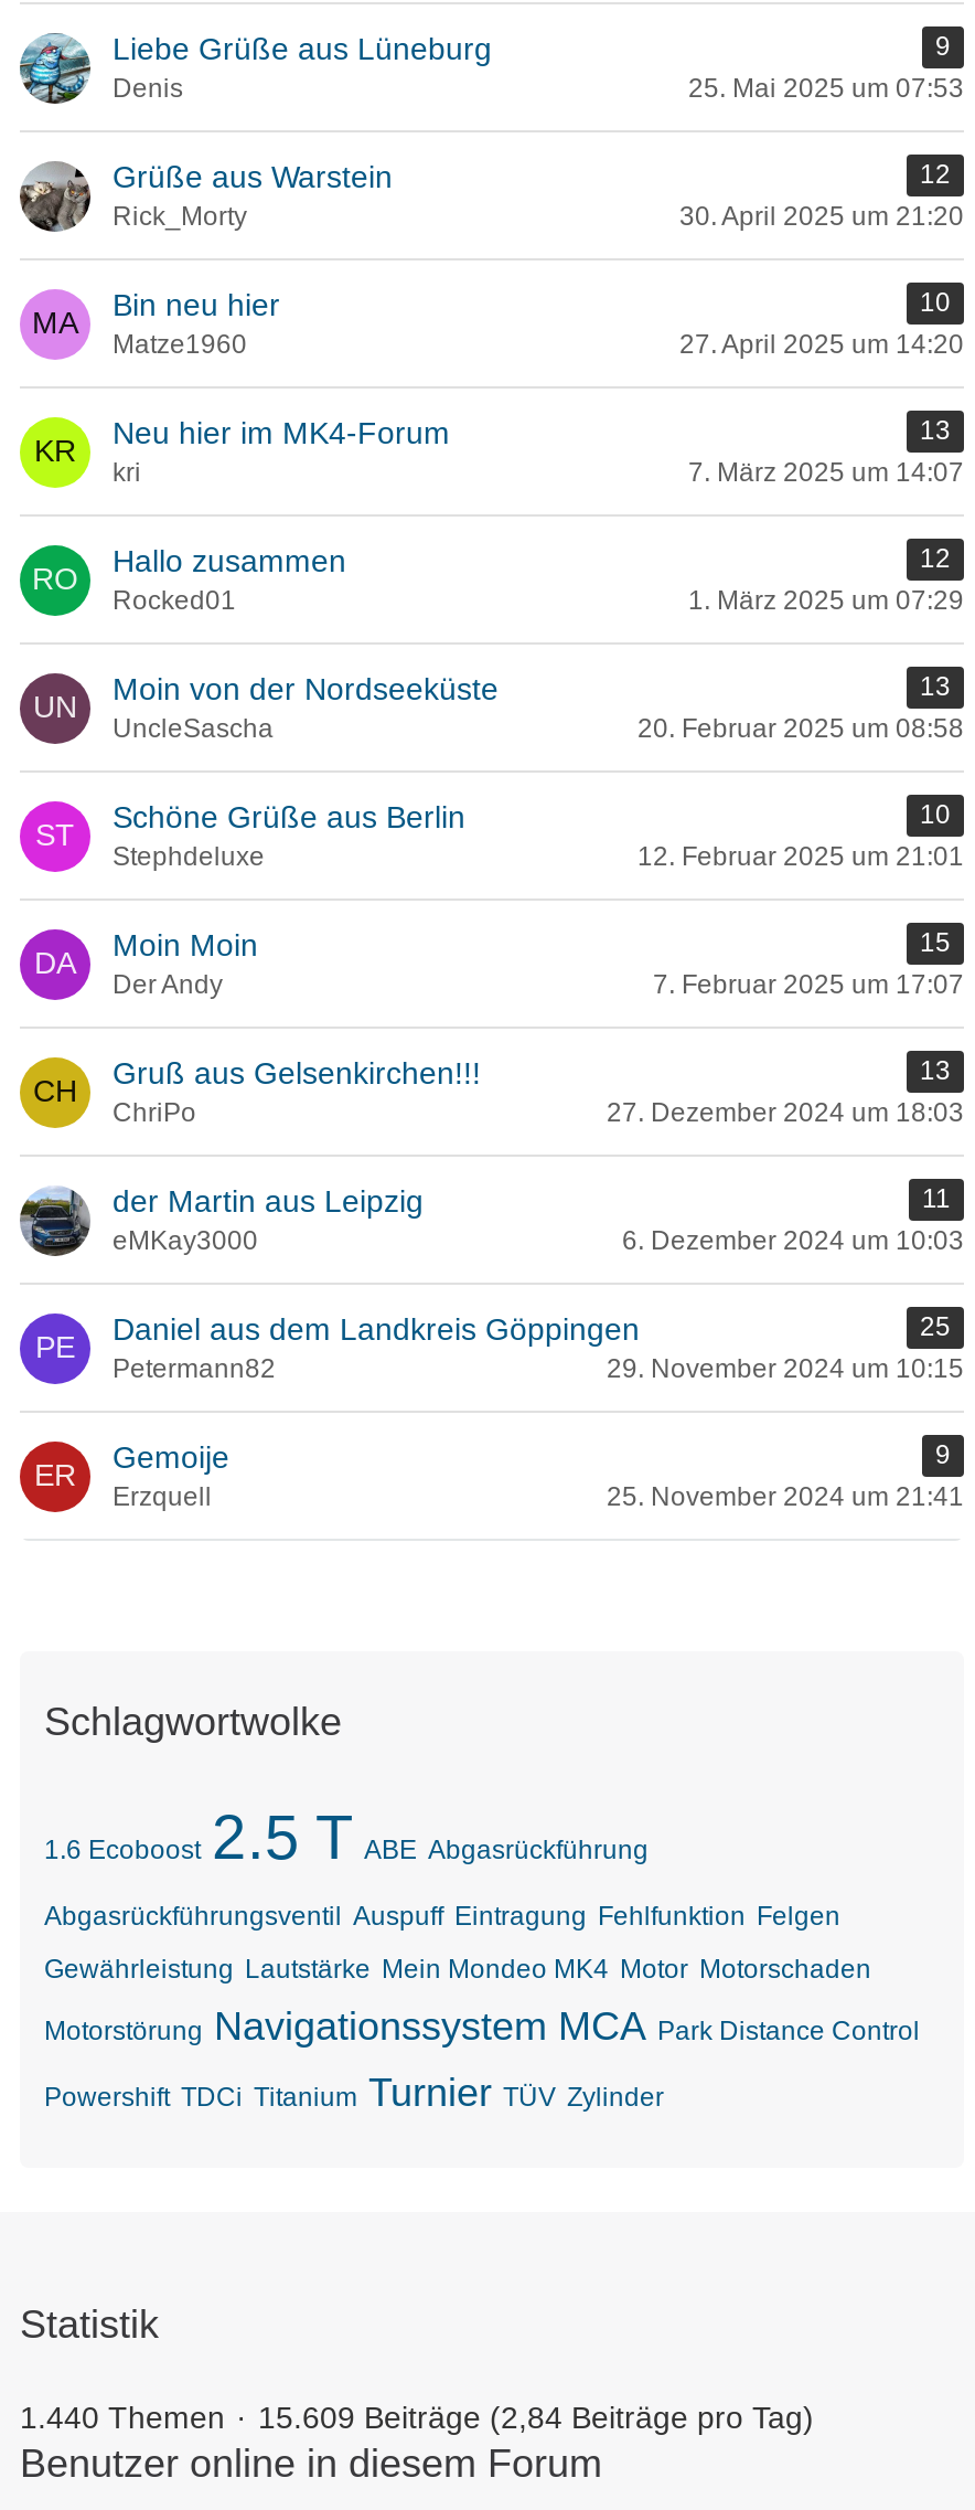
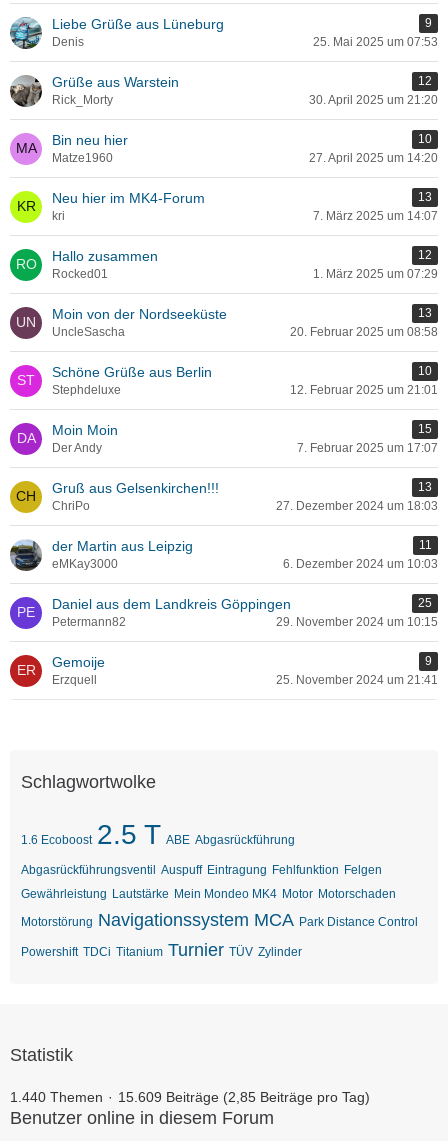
[258,2400,814,2435] 15.609 Beiträge (2,84 Beiträge pro Tag) -> [118,1089,370,1105] 15.609 Beiträge (2,85 Beiträge pro Tag)

